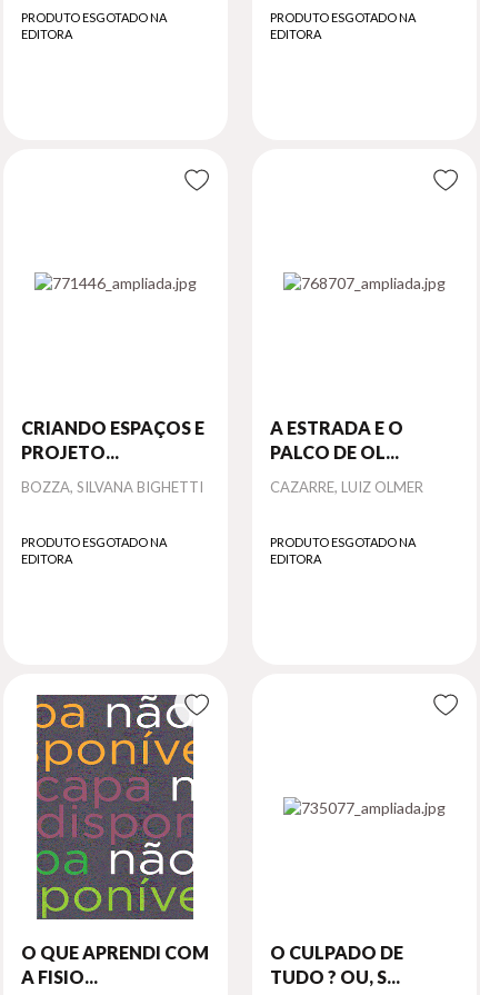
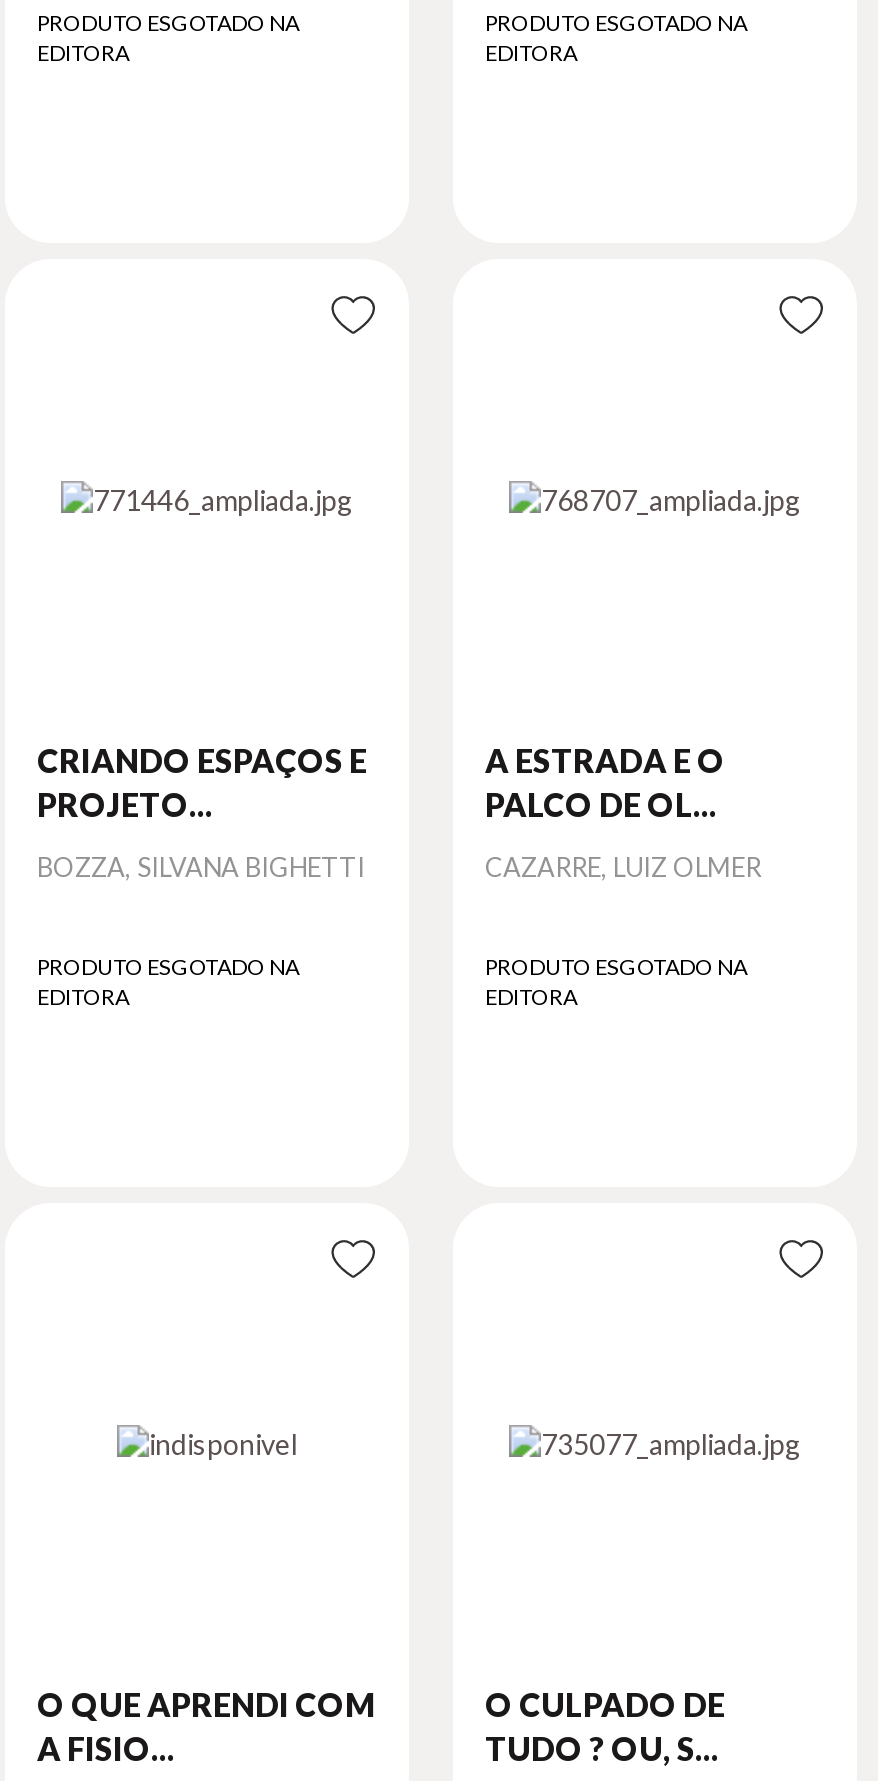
[36,694,194,921] [image] -> none

